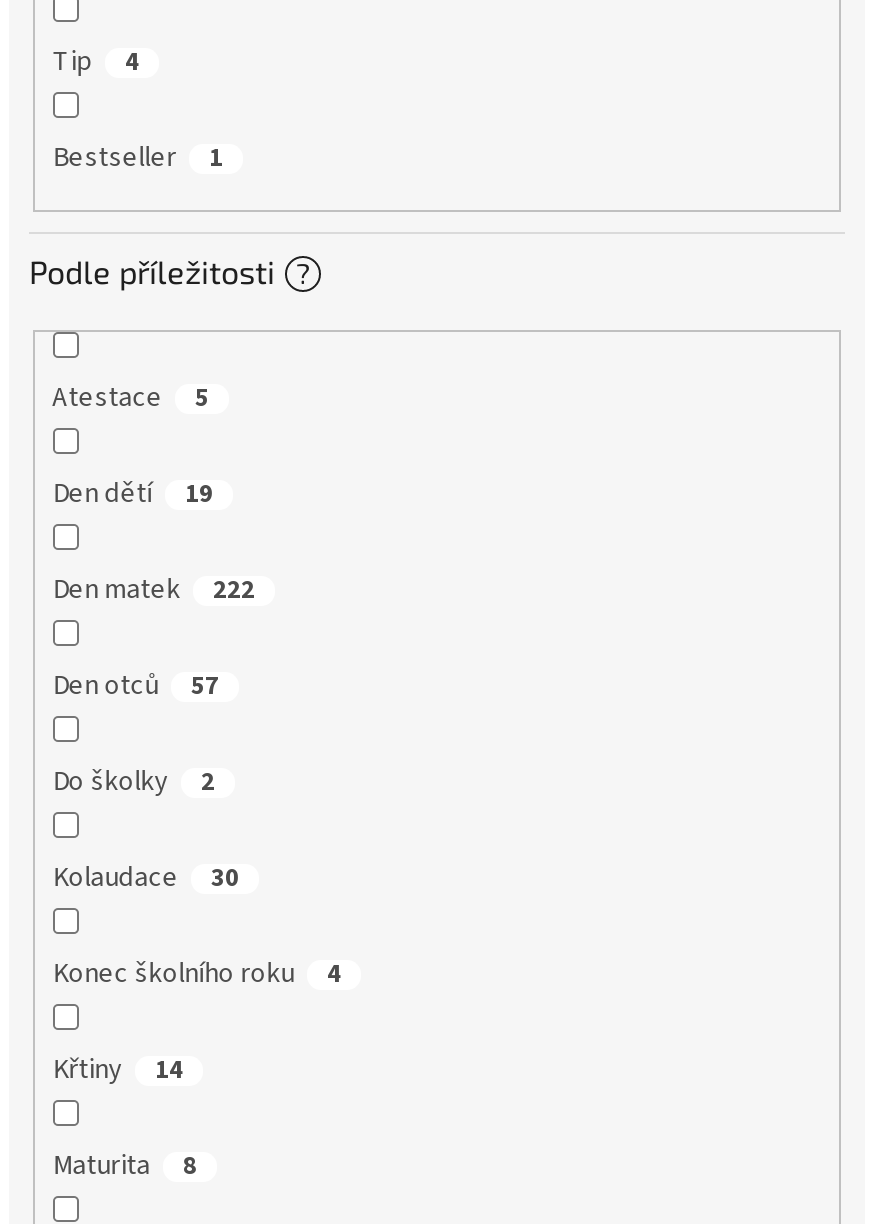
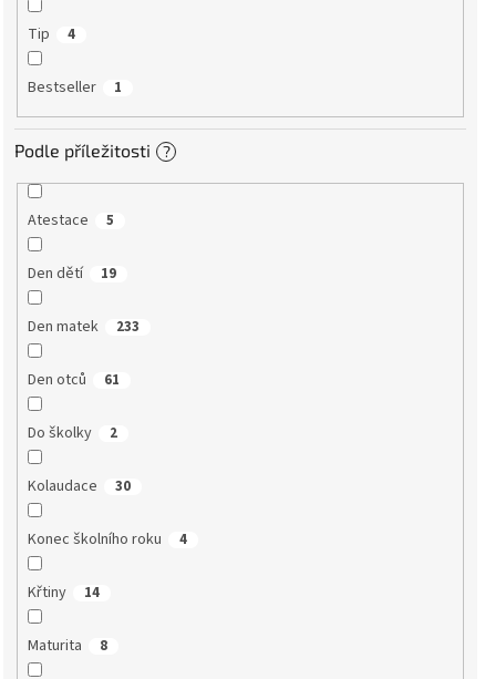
[53,569,255,609] Den matek 222 -> [27,315,139,337] Den matek 233
[53,665,219,705] Den otců 57 -> [27,368,119,391] Den otců 61

